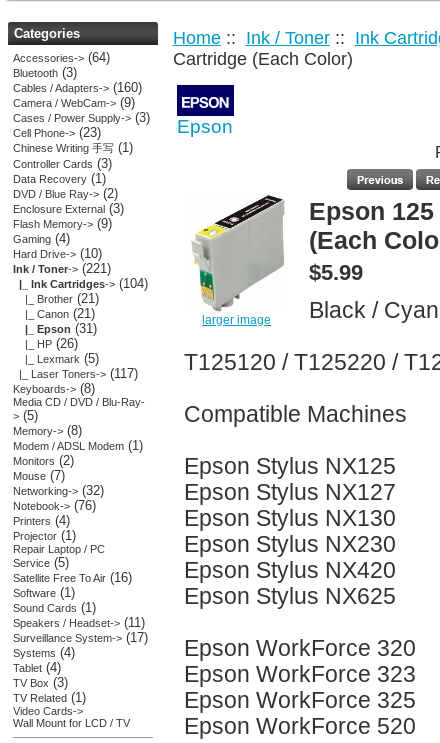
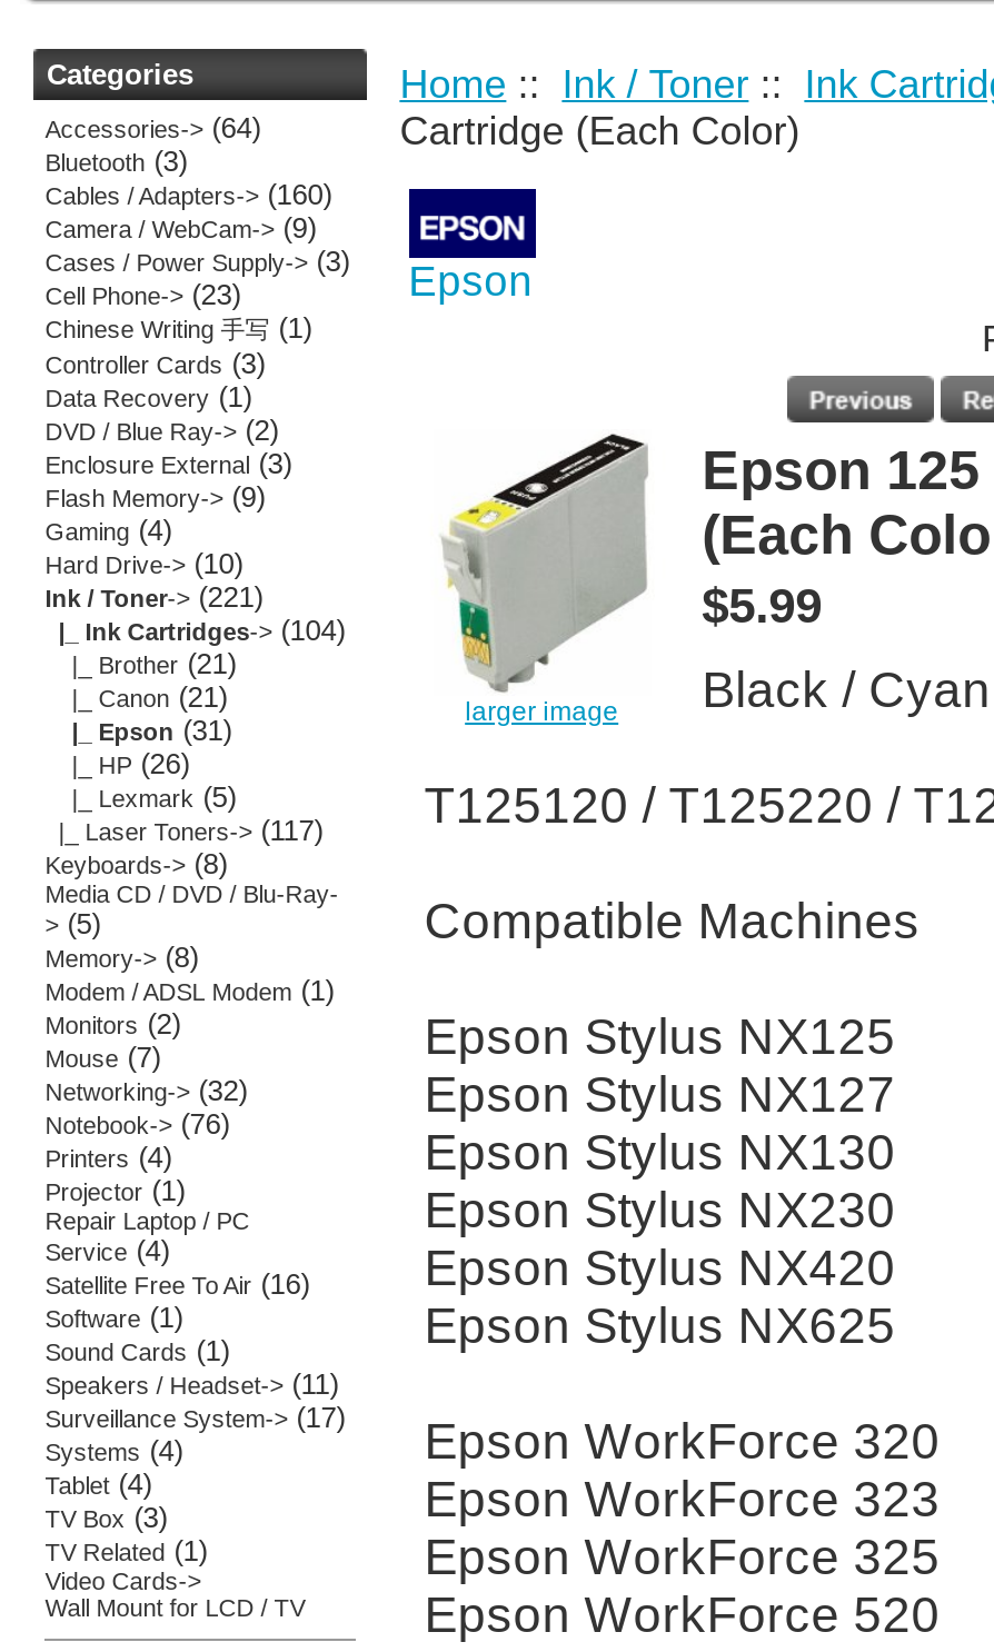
[13,555,69,570] Service (5) -> [45,1234,170,1268] Service (4)

